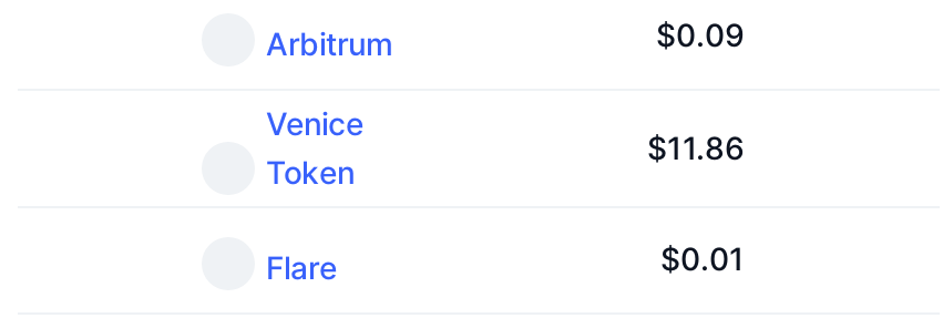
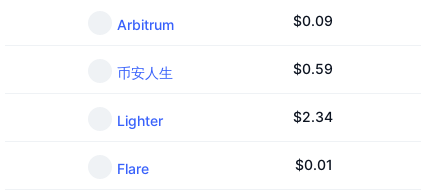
[266,104,363,191] Venice | Token -> [117,60,333,81] 币安人生 | $0.59
[647,129,745,166] $11.86 -> [117,108,333,129] Lighter | $2.34

